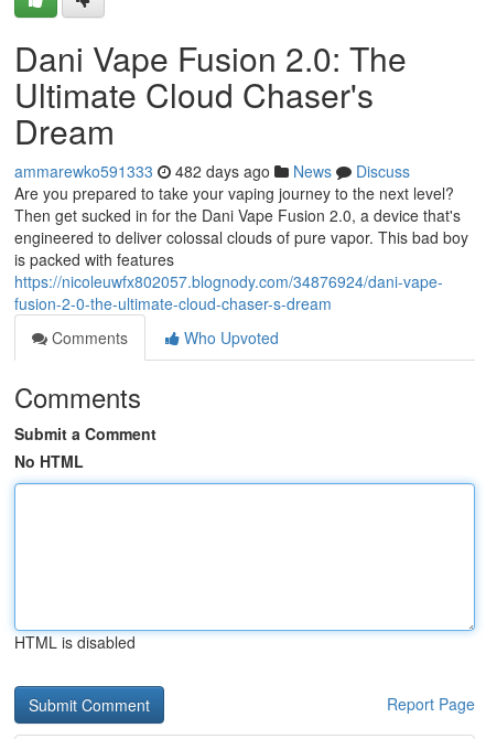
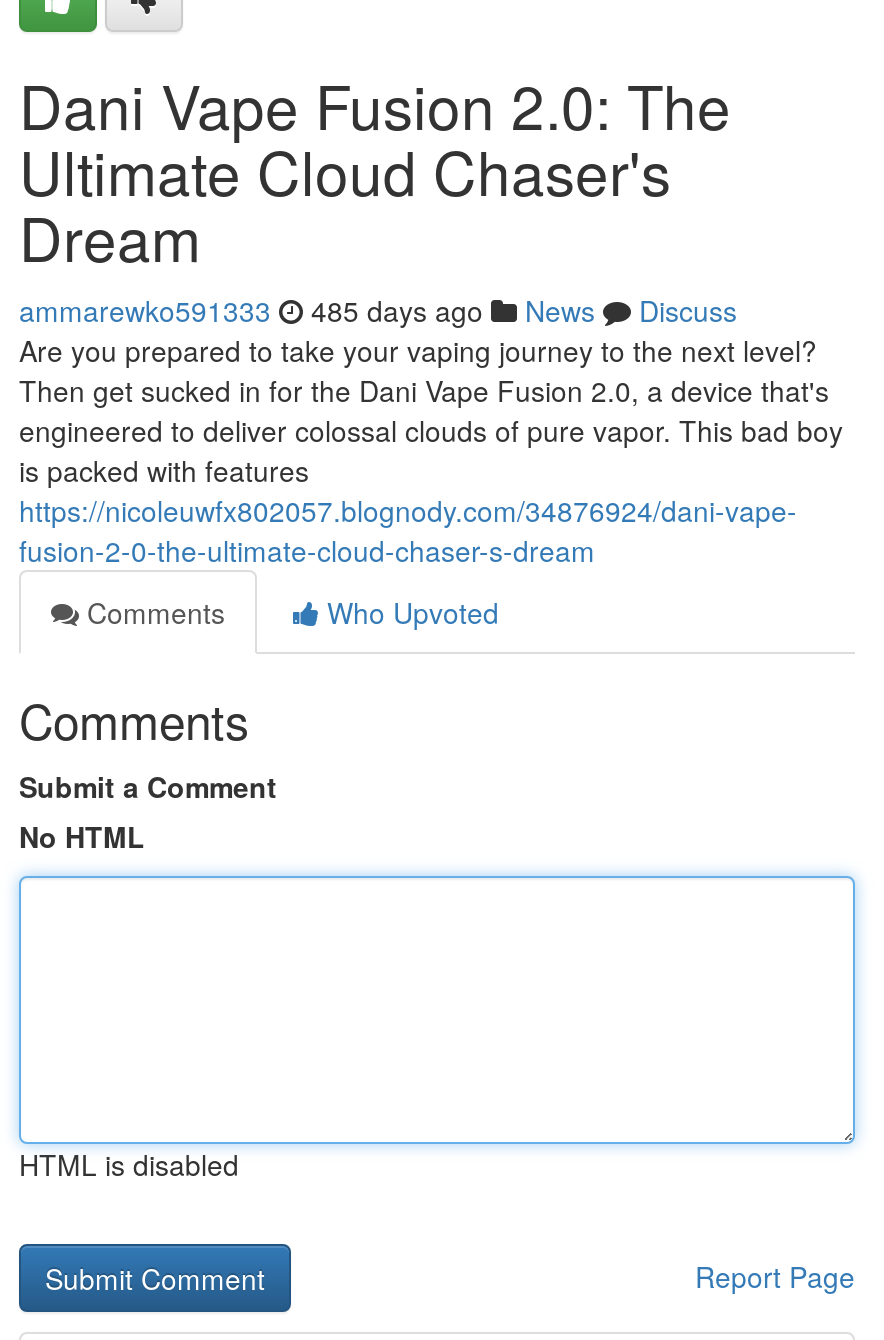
[14,160,410,182] ammarewko591333 482 days ago News Discuss -> [19,290,737,330] ammarewko591333 485 days ago News Discuss

